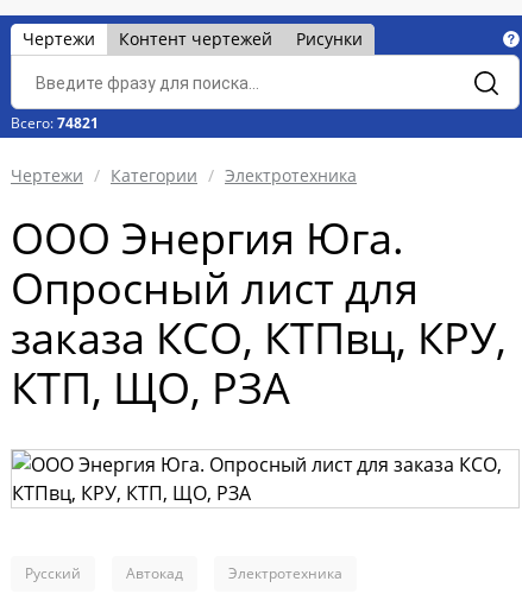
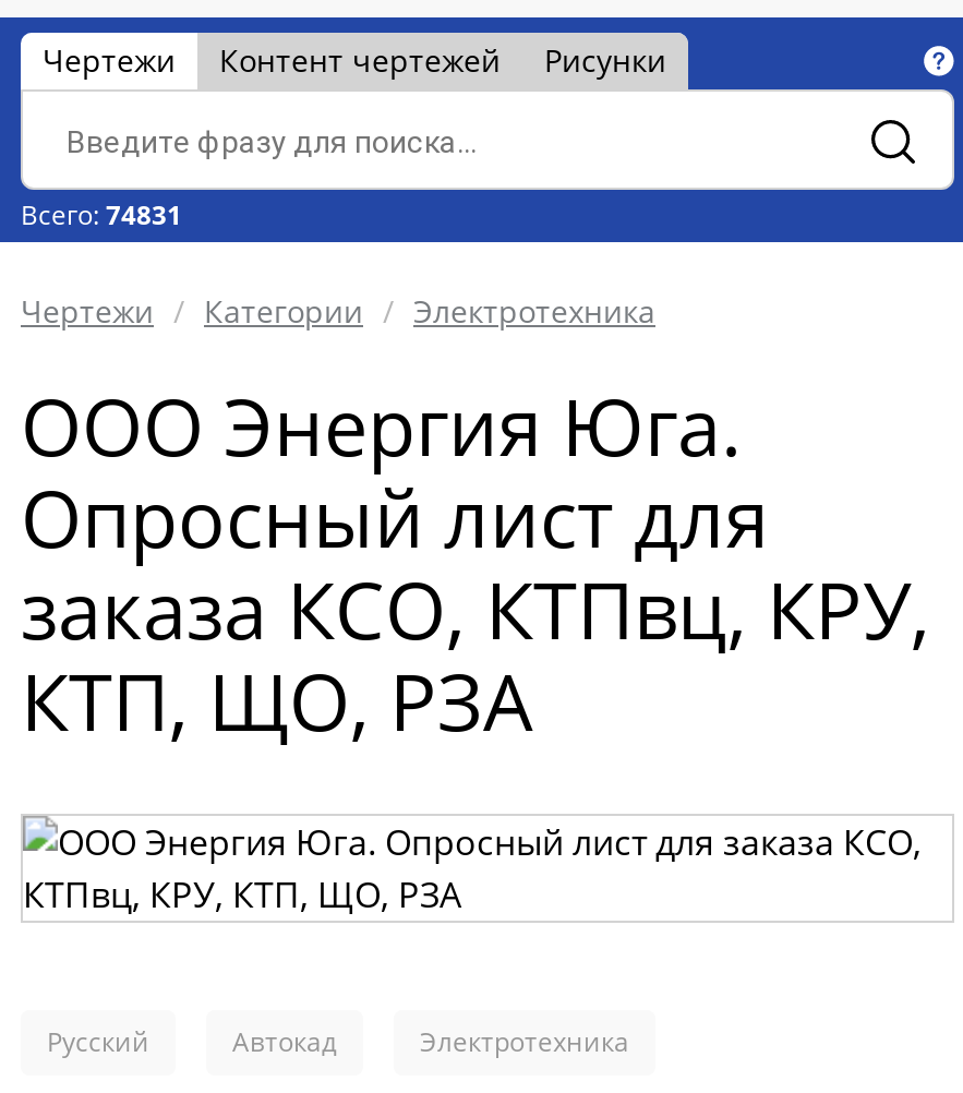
[11,113,99,133] Всего: 74821 -> [21,196,182,233] Всего: 74831

